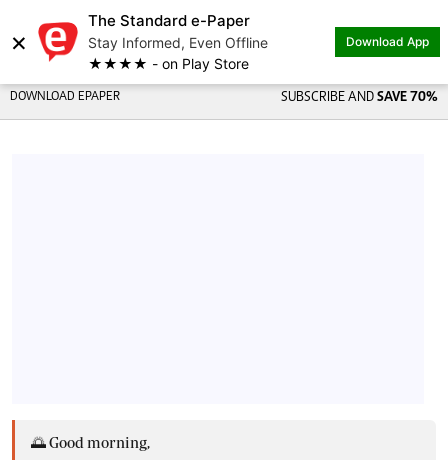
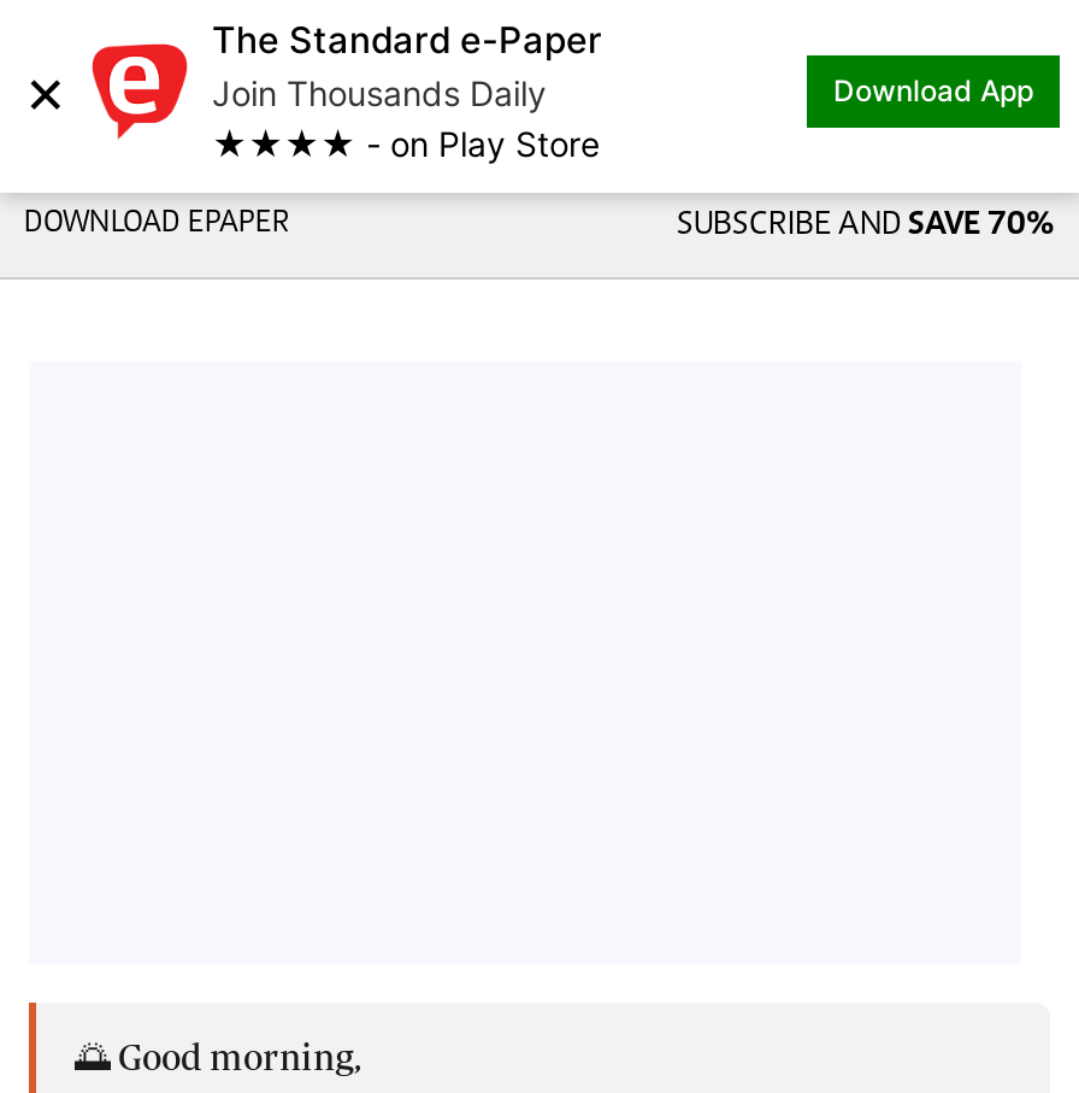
[88,34,268,51] Stay Informed, Even Offline -> [212,72,547,113] Join Thousands Daily

